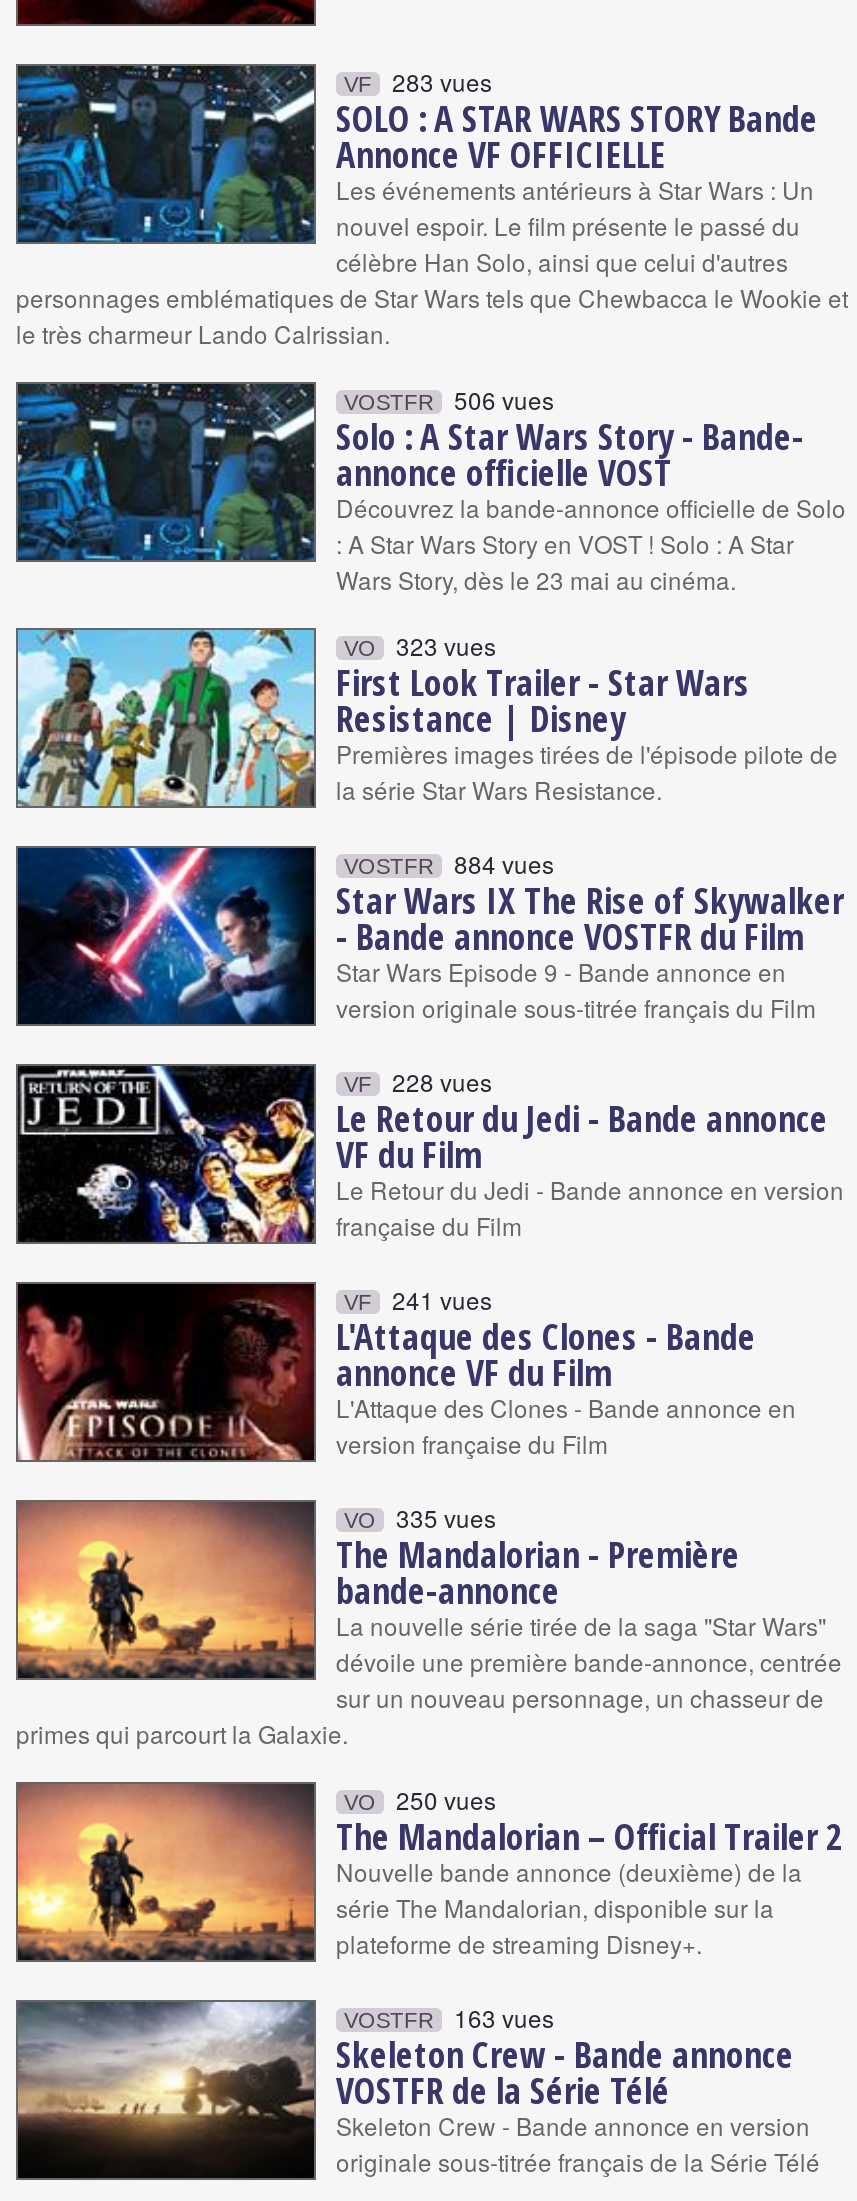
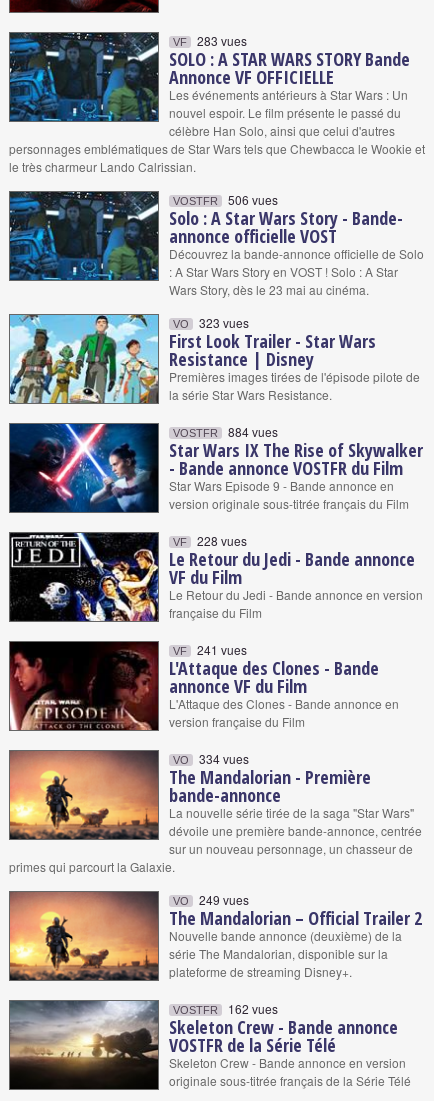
[344,1500,496,1534] VO 335 vues -> [173,750,249,767] VO 334 vues
[344,1782,496,1816] VO 250 vues -> [173,891,249,908] VO 249 vues
[344,2000,554,2034] VOSTFR 163 vues -> [173,1000,278,1017] VOSTFR 162 vues

